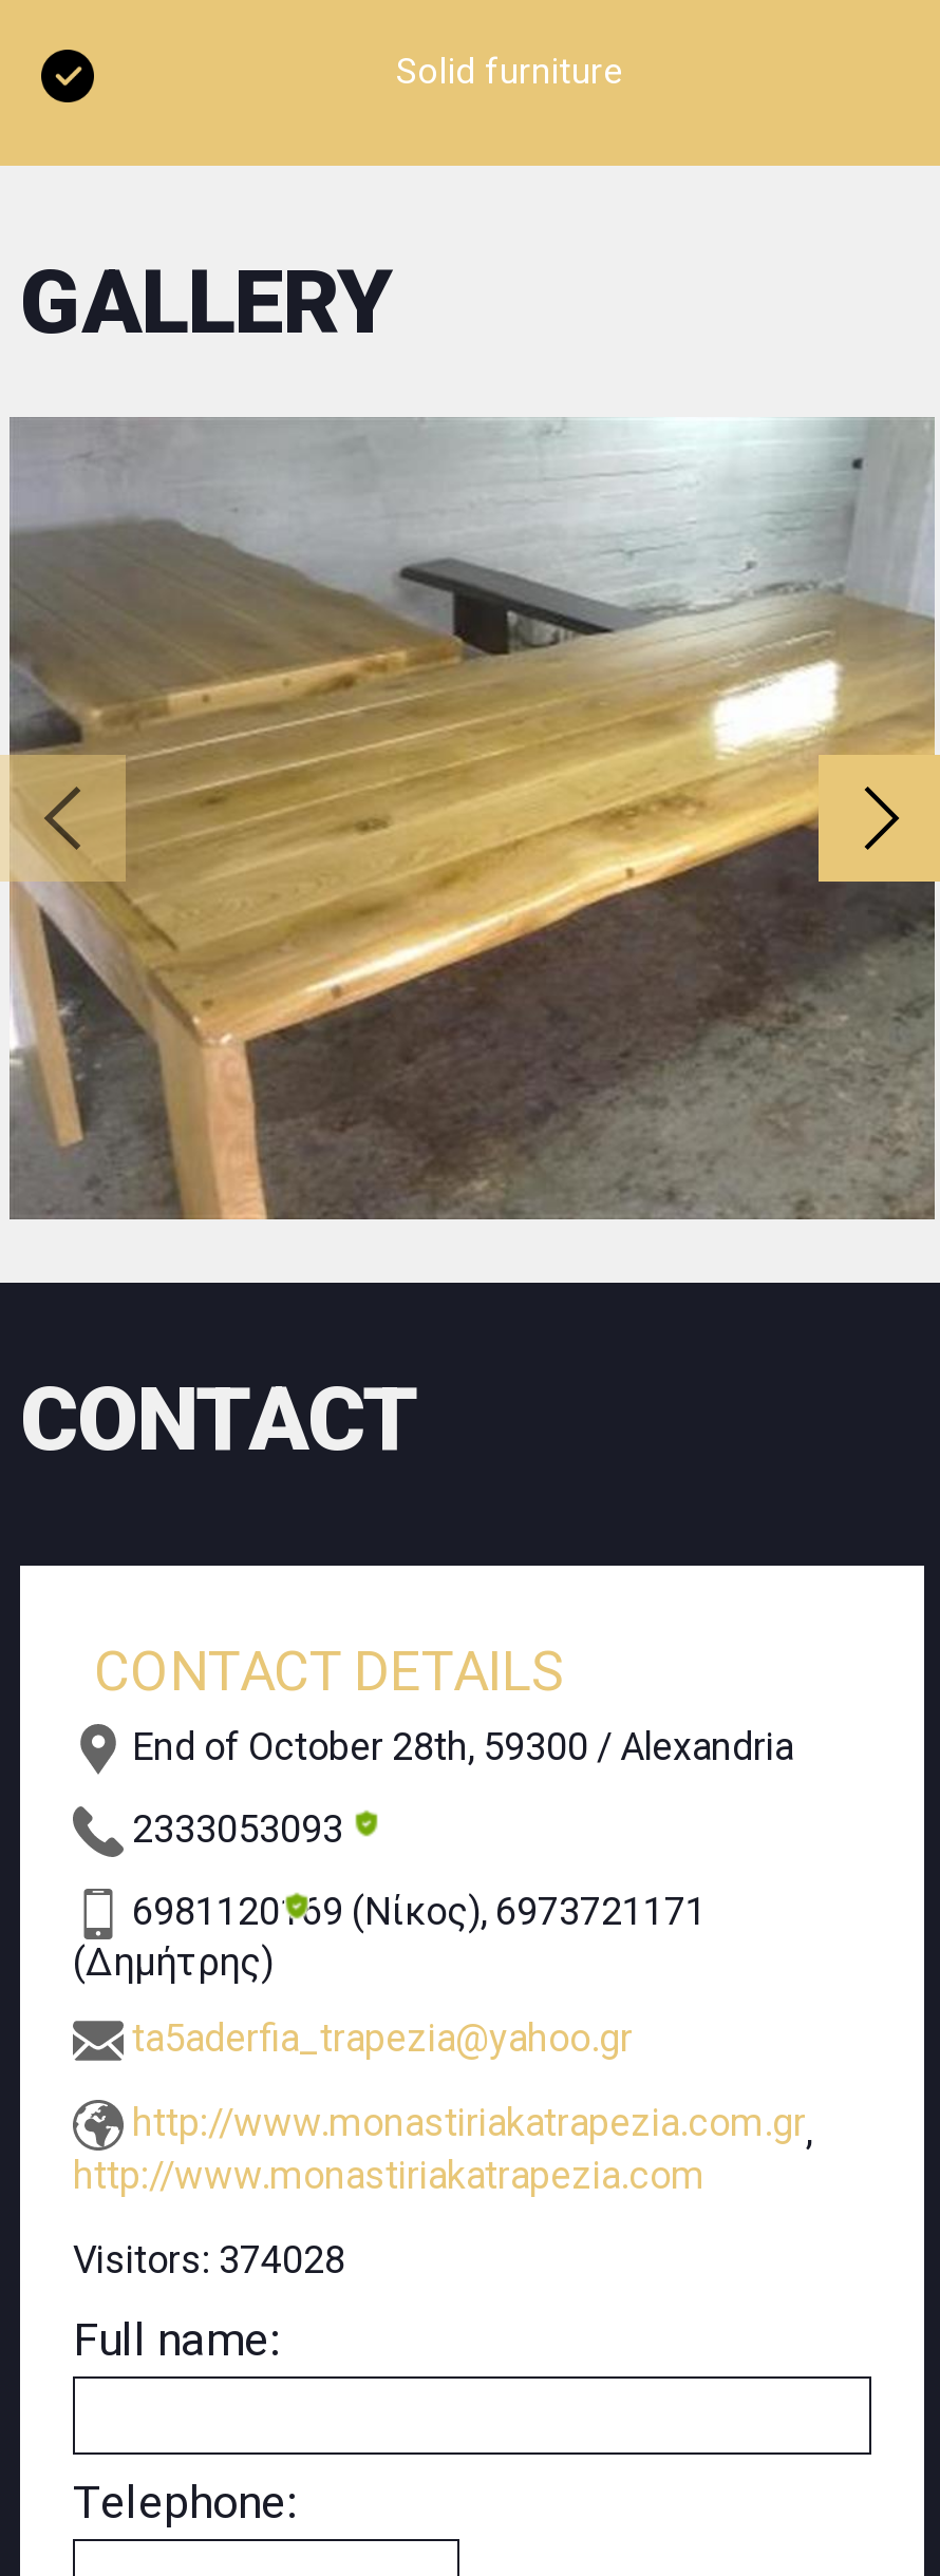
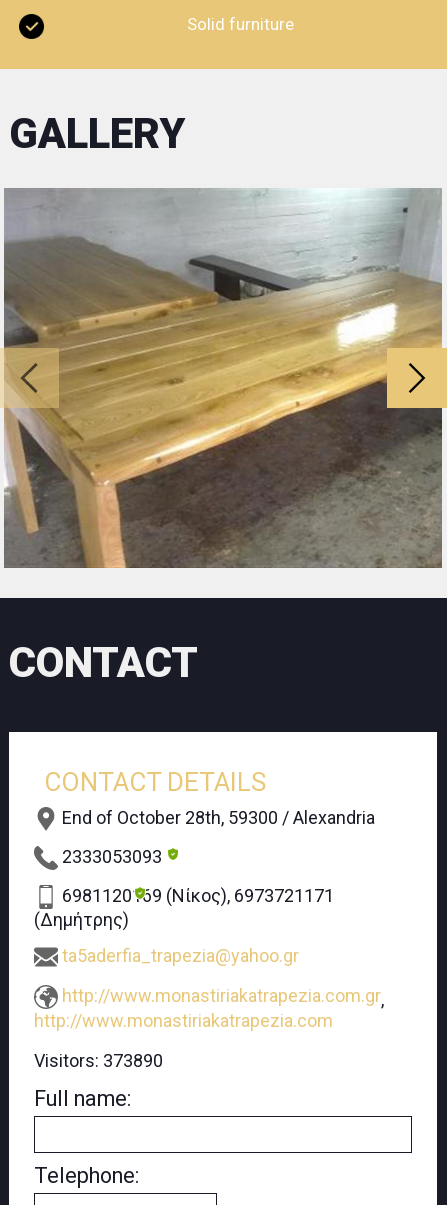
[73,2237,345,2281] Visitors: 374028 -> [34,1050,163,1071] Visitors: 373890

